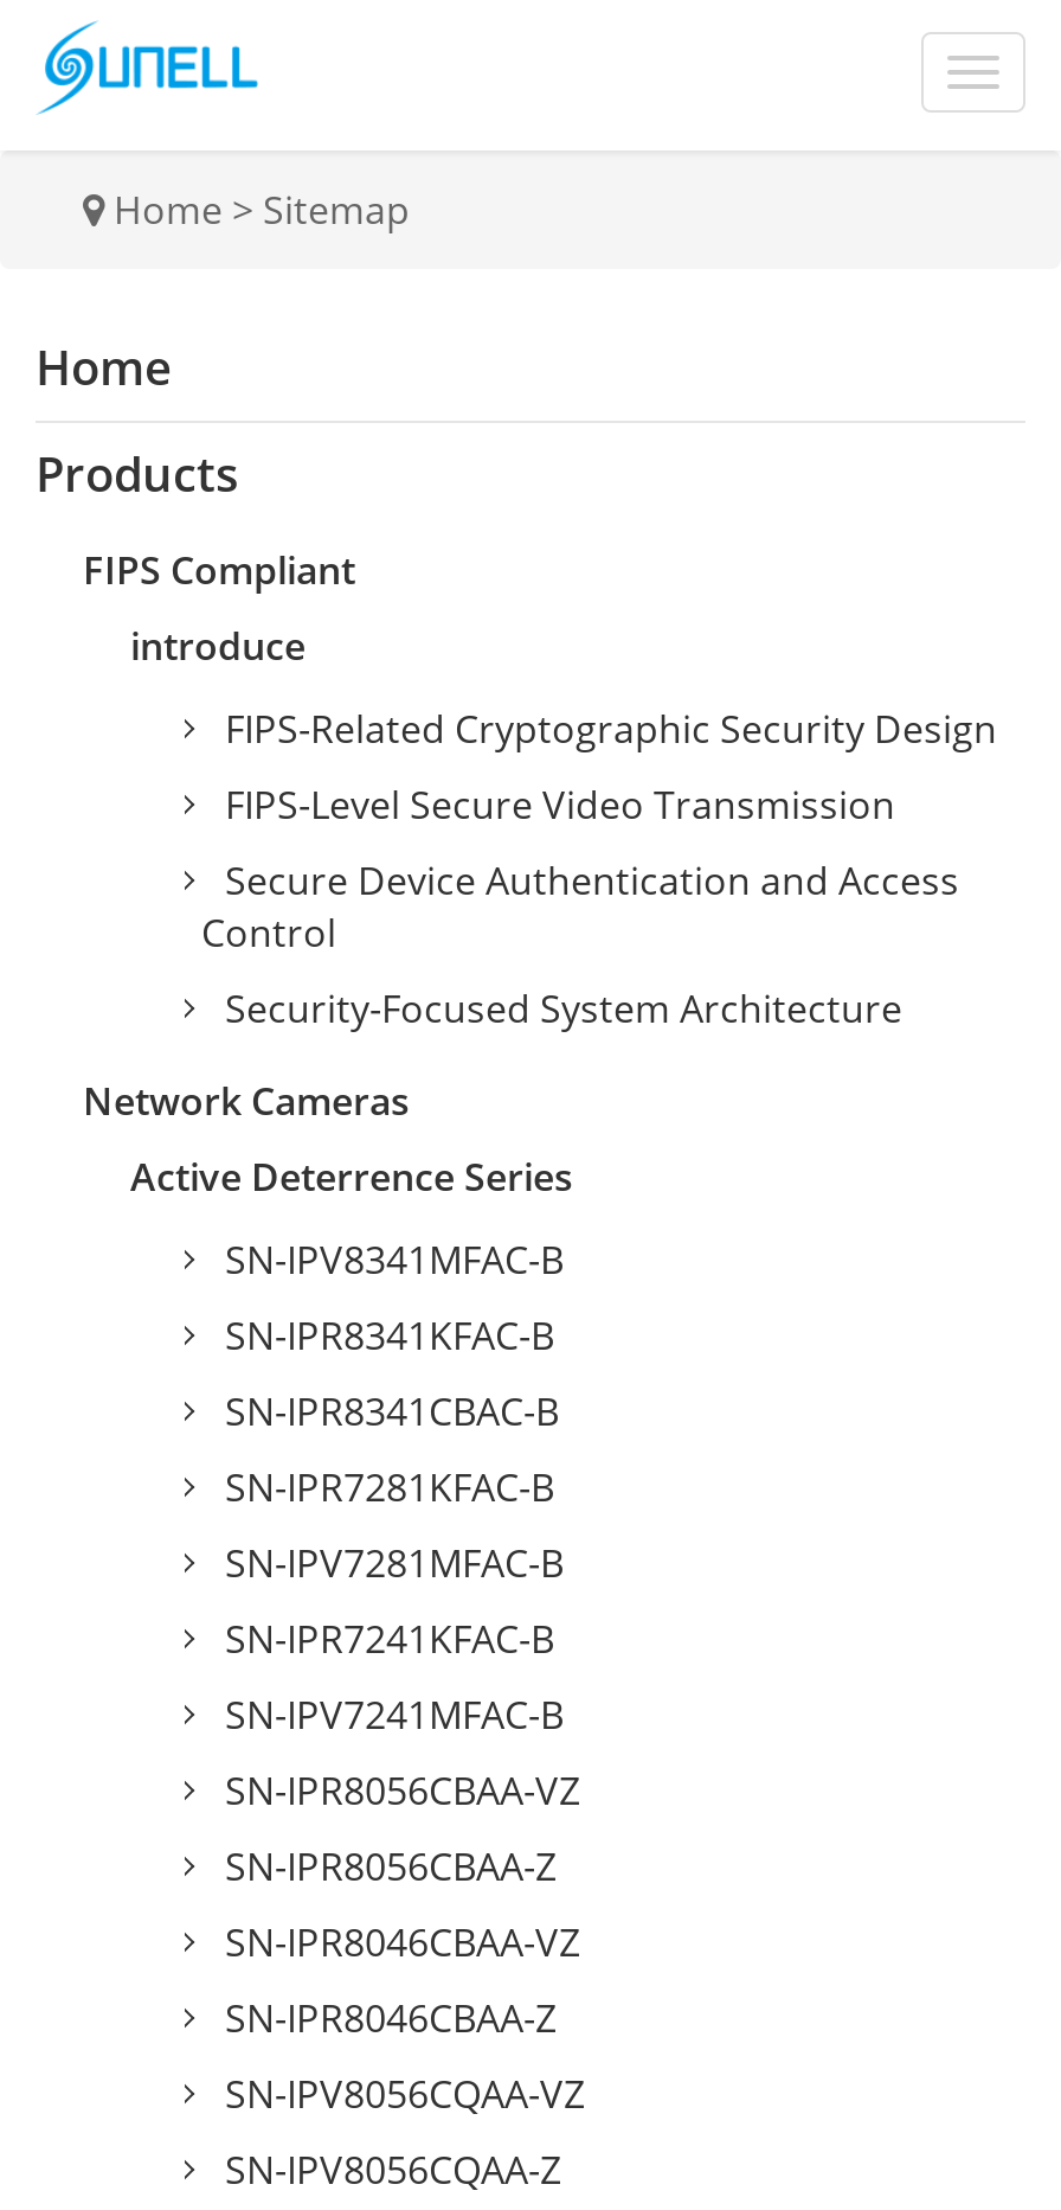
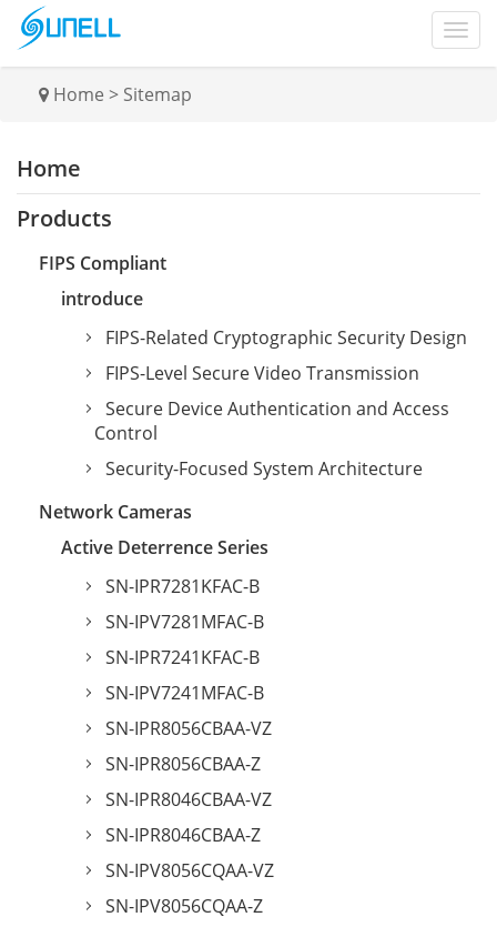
[225,1234,564,1437] SN-IPV8341MFAC-B | SN-IPR8341KFAC-B | SN-IPR8341CBAC-B -> none

